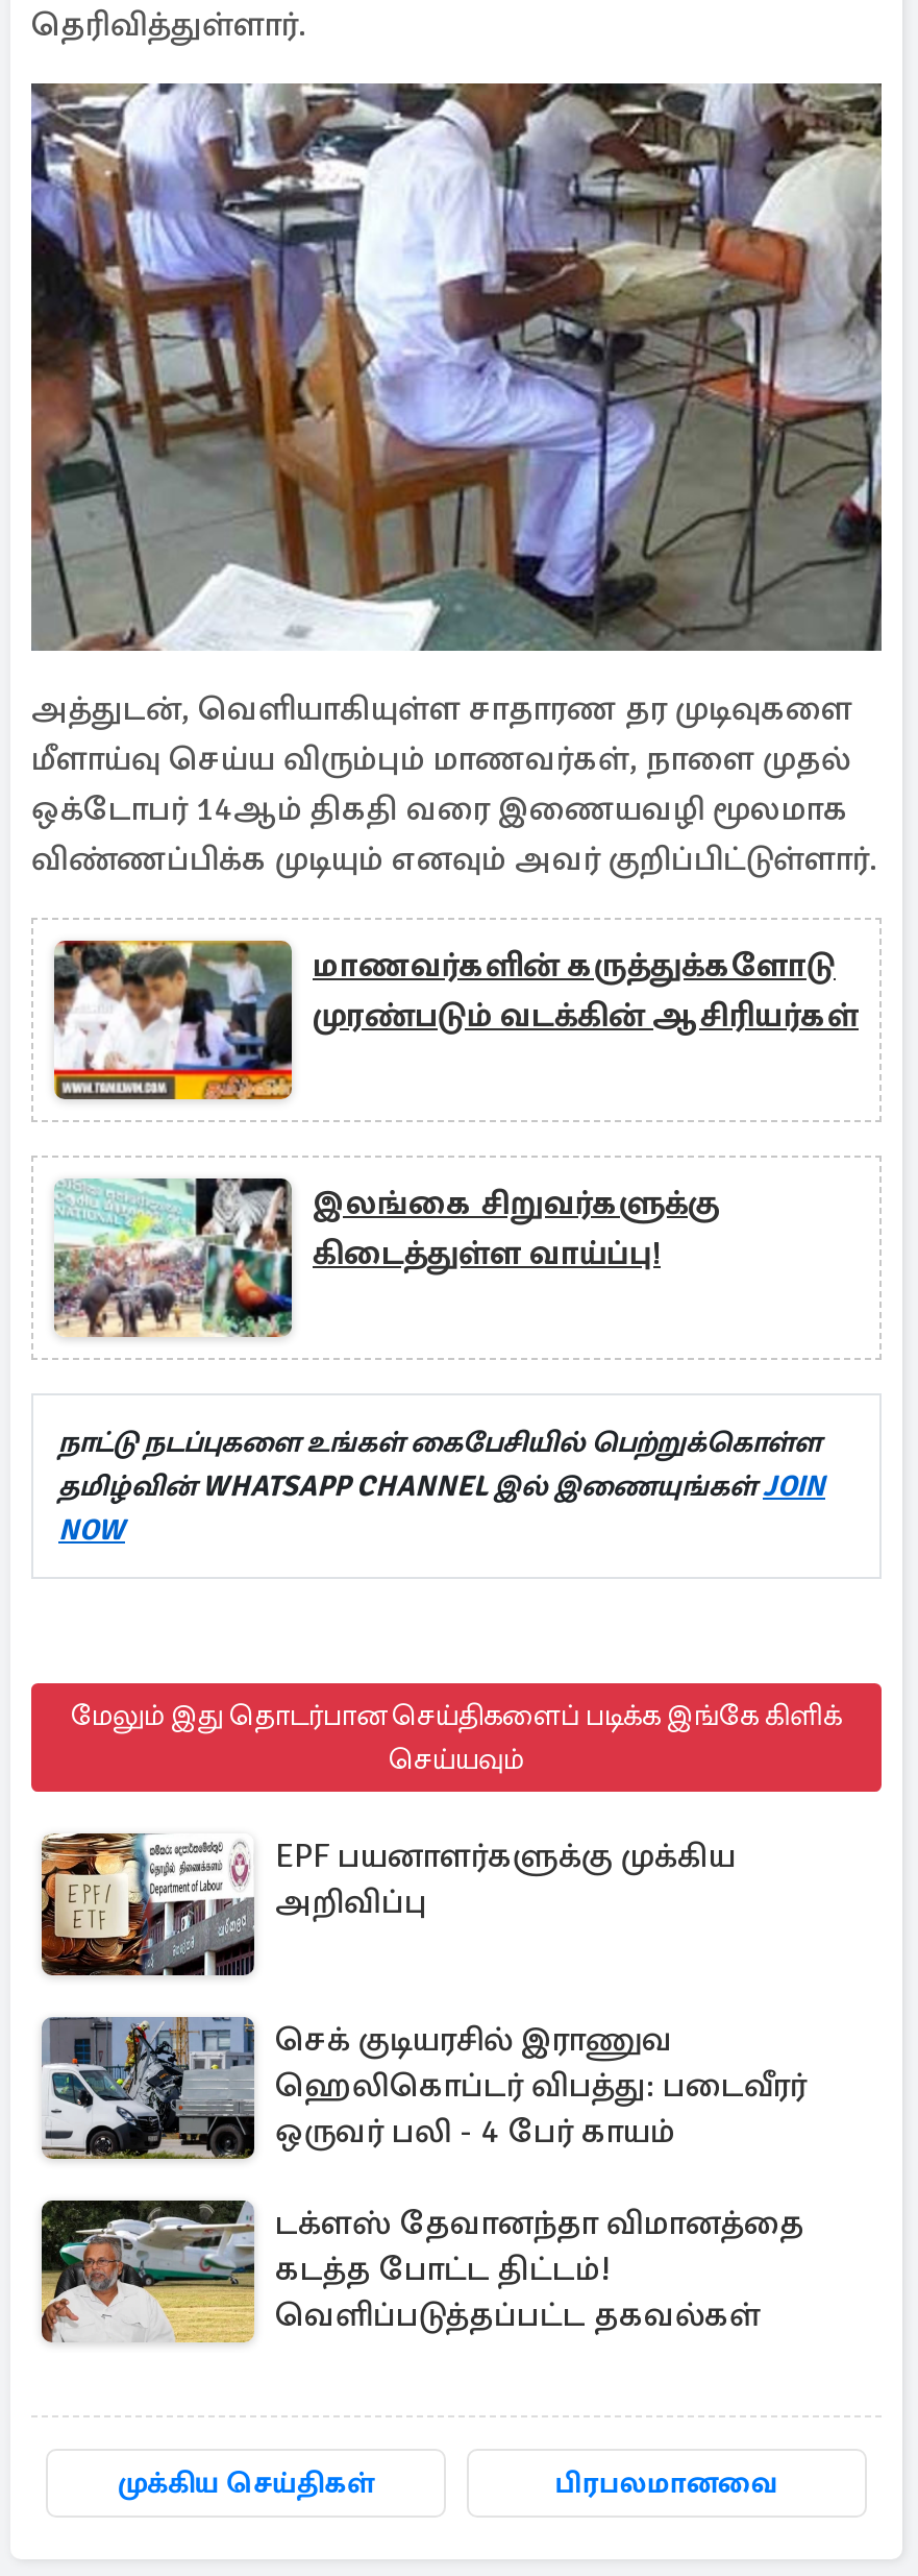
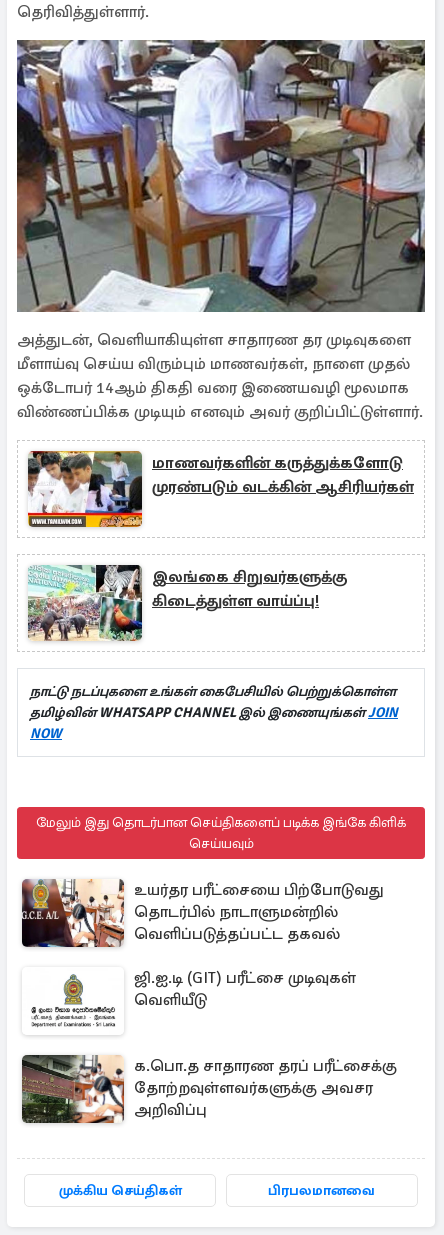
[40,1831,736,1977] [image] | EPF பயனாளர்களுக்கு முக்கிய -> [21,878,397,1098] [image] | உயர்தர பரீட்சையை பிற்போடுவது | தொடர்பில் நாடாளுமன்றில் | வெளிப்படுத்தப்பட்ட தகவல் | ஜி.ஐ.டி (GIT) பரீட்சை முடிவுகள் | வெளியீடு | க.பொ.த சாதாரண தரப் பரீட்சைக்கு | தோற்றவுள்ளவர்களுக்கு அவசர
moved [275,1881,427,1923] -> [134,1100,207,1120]: அறிவிப்பு
[40,2015,246,2161] [image] -> [22,973,120,1035] [image]
[275,2019,807,2336] செக் குடியரசில் இராணுவ | ஹெலிகொப்டர் விபத்து: படைவீரர் | ஒருவர் பலி - 4 பேர் காயம் | டக்ளஸ் தேவானந்தா விமானத்தை | கடத்த போட்ட திட்டம்! | வெளிப்படுத்தப்பட்ட தகவல்கள் -> none
[40,2198,246,2344] [image] -> [21,1055,120,1124] [image]

